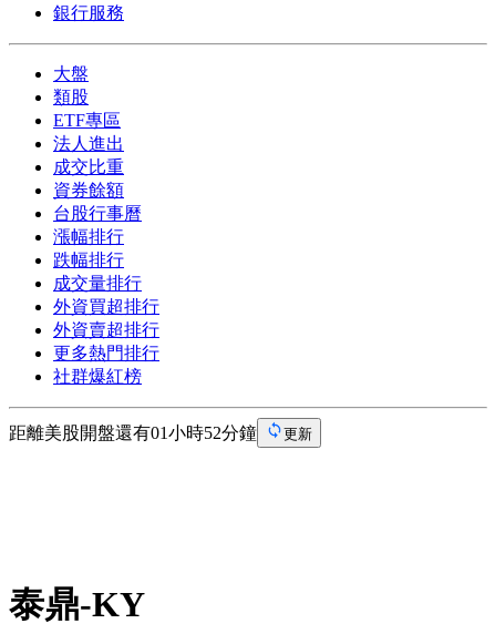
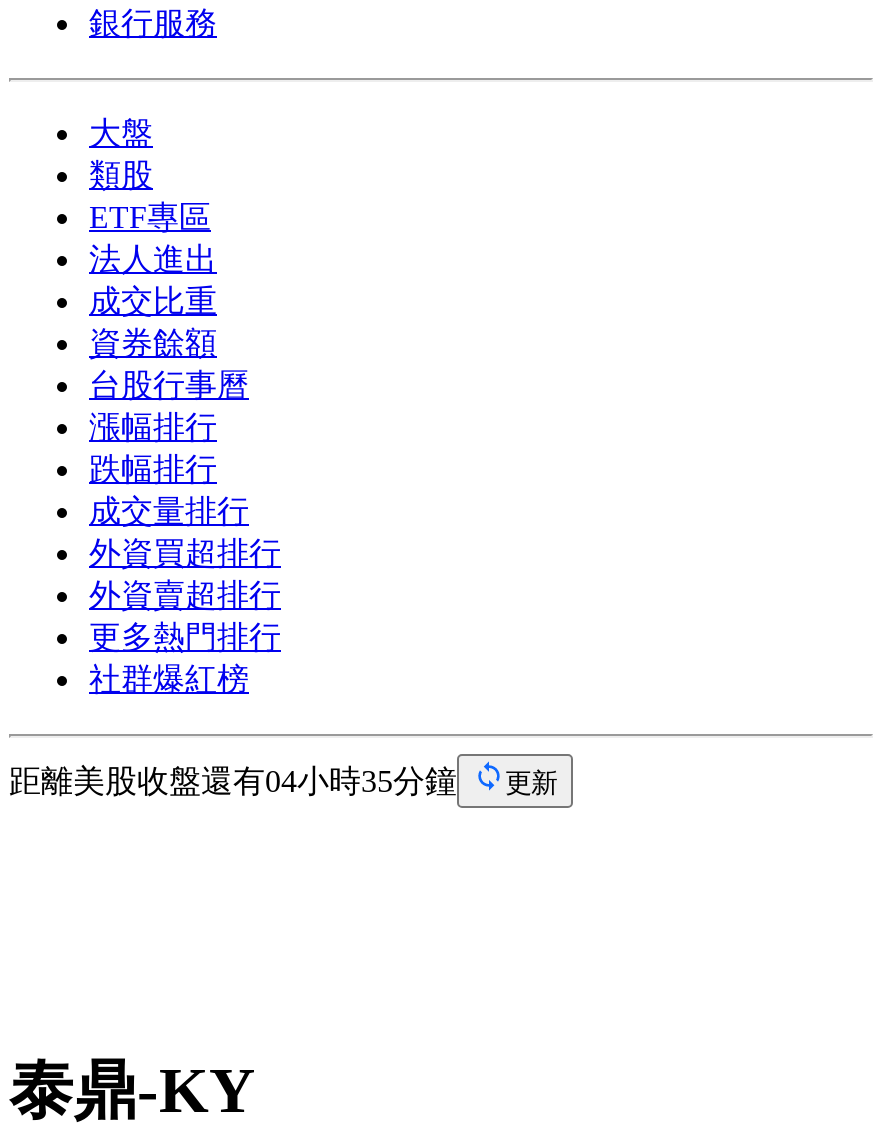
[9,423,257,442] 距離美股開盤還有01小時52分鐘 -> [9,764,457,798] 距離美股收盤還有04小時35分鐘

